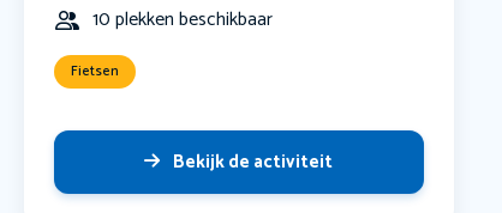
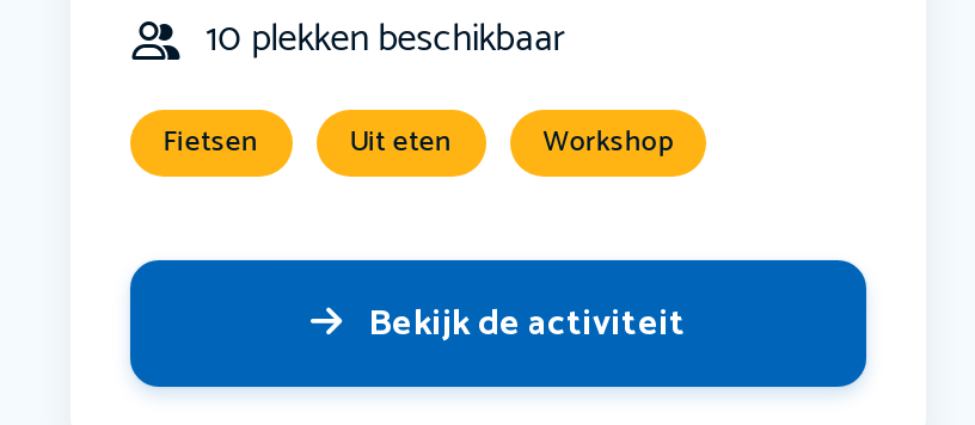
none -> [350,120,672,165] Uit eten | Workshop

